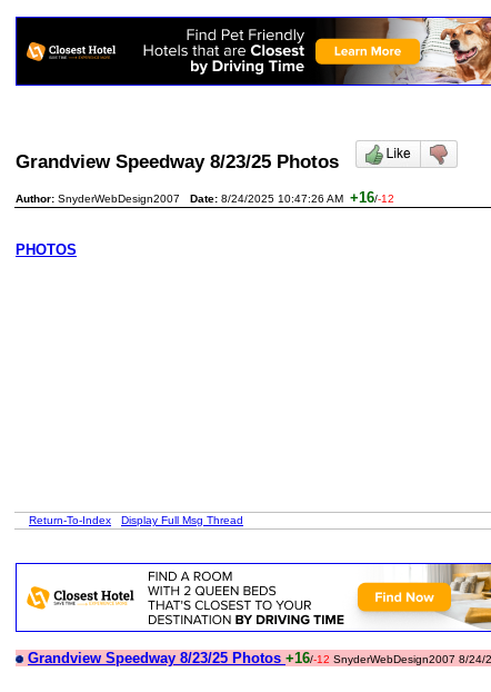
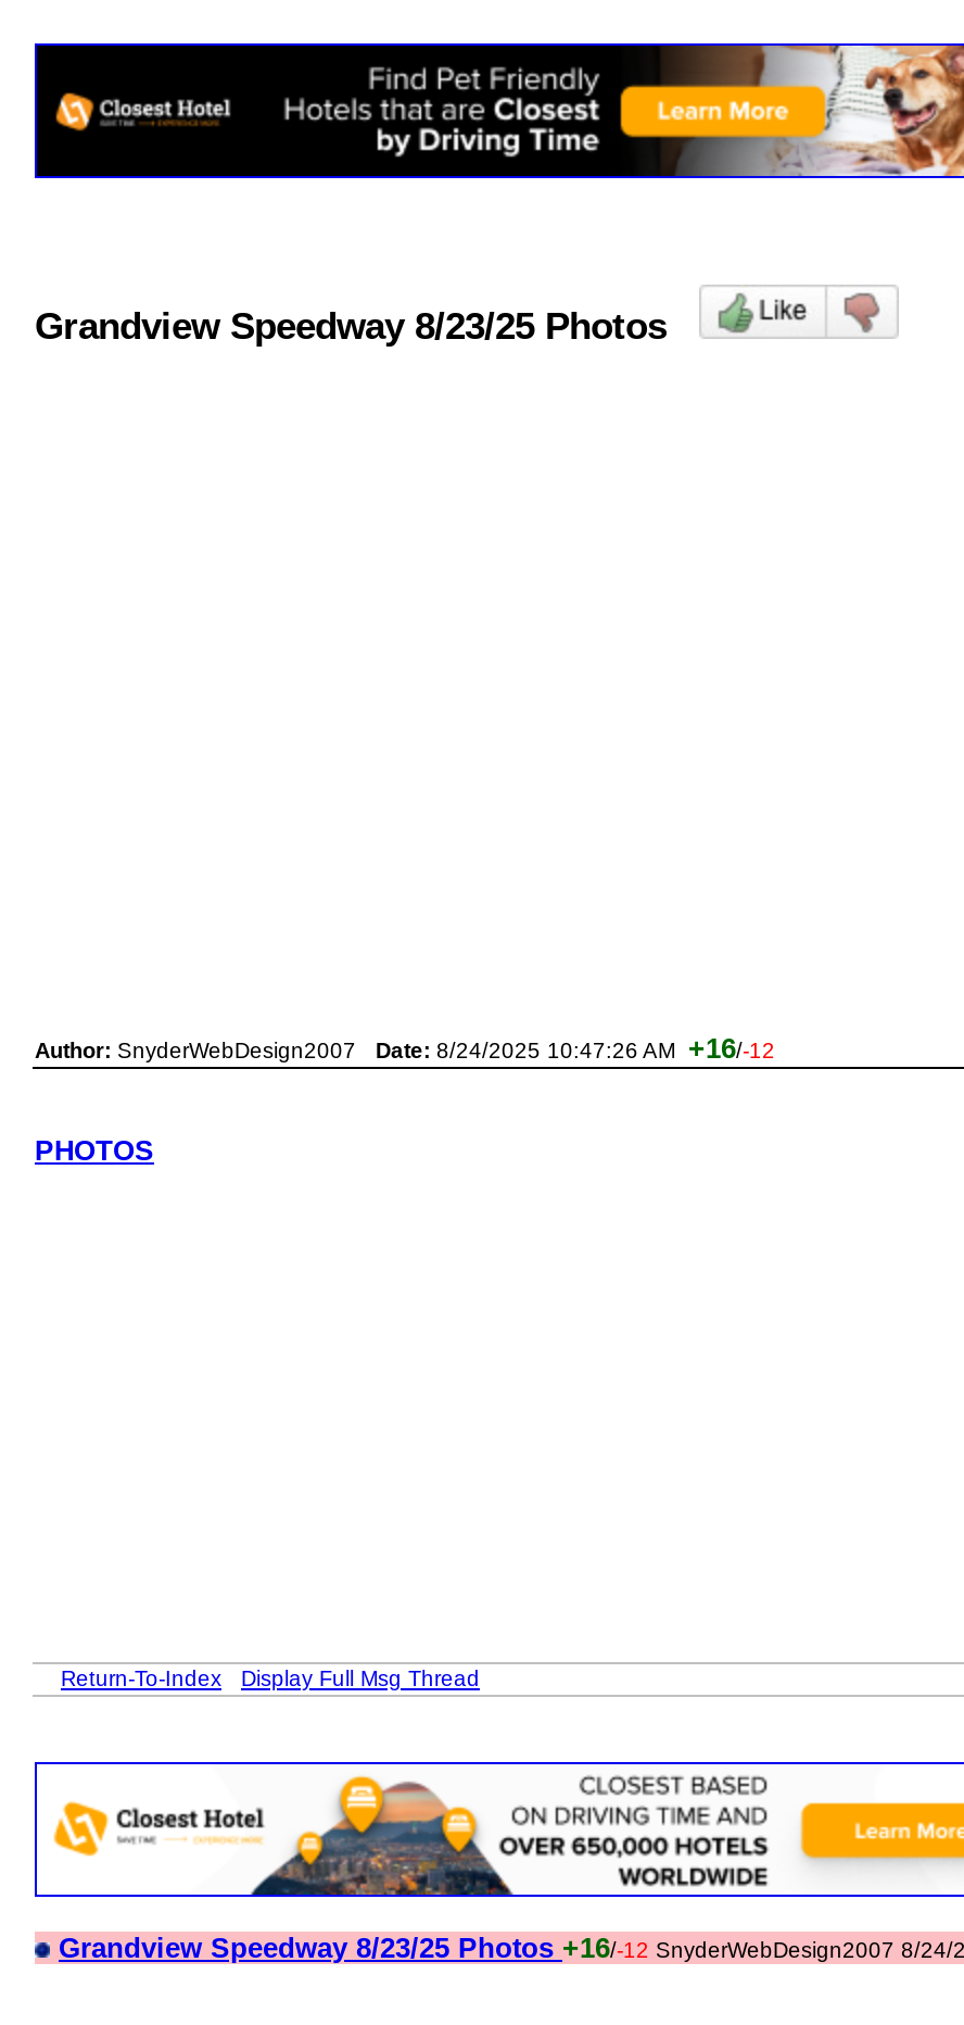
[32,563,488,632] [image] -> [65,1762,957,1897] [image]

